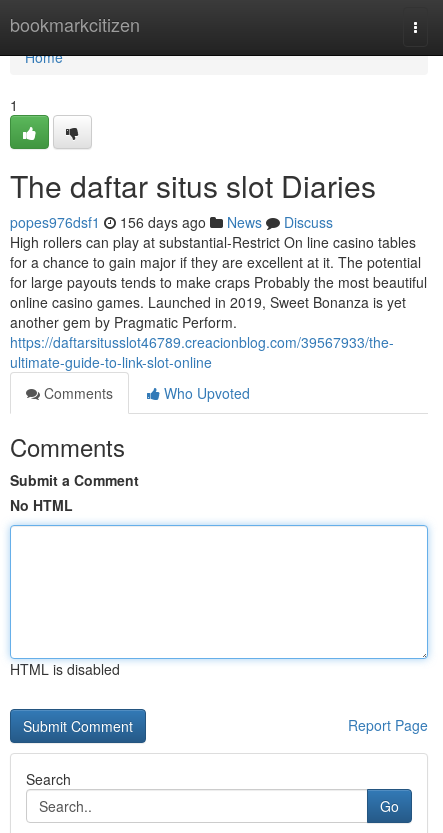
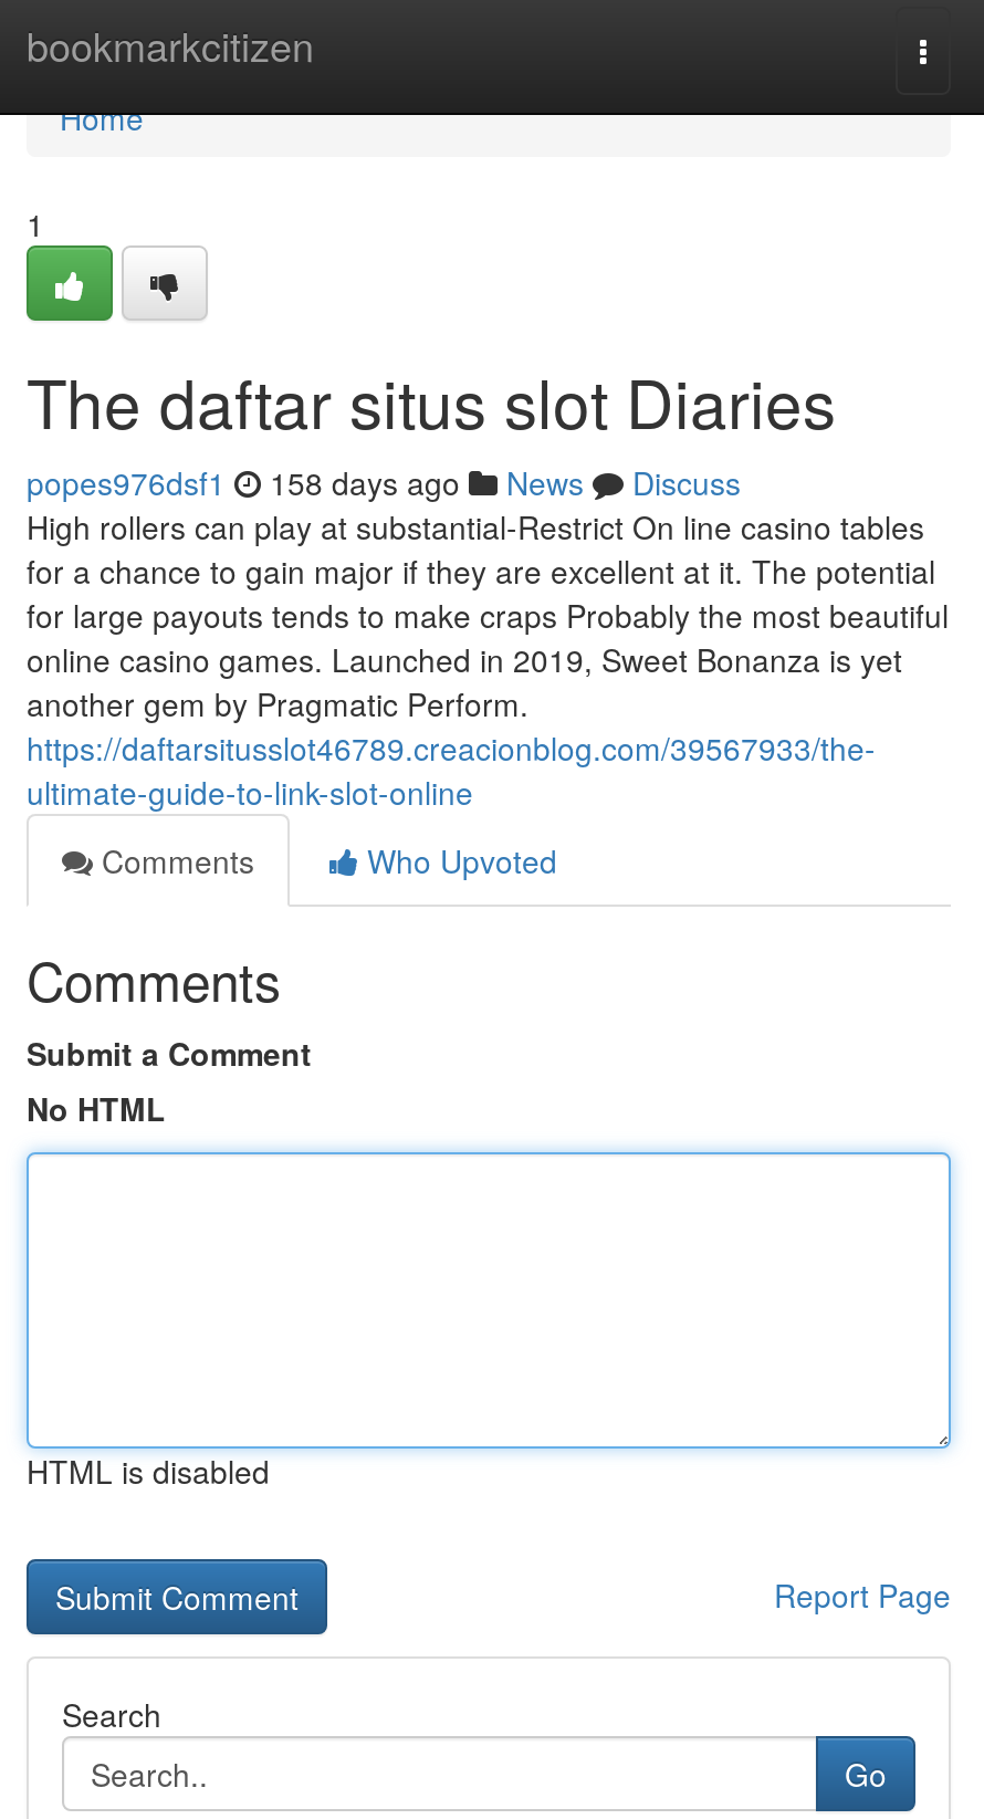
[10,212,333,232] popes976dsf1 156 days ago News Discuss -> [27,460,741,504] popes976dsf1 158 days ago News Discuss

